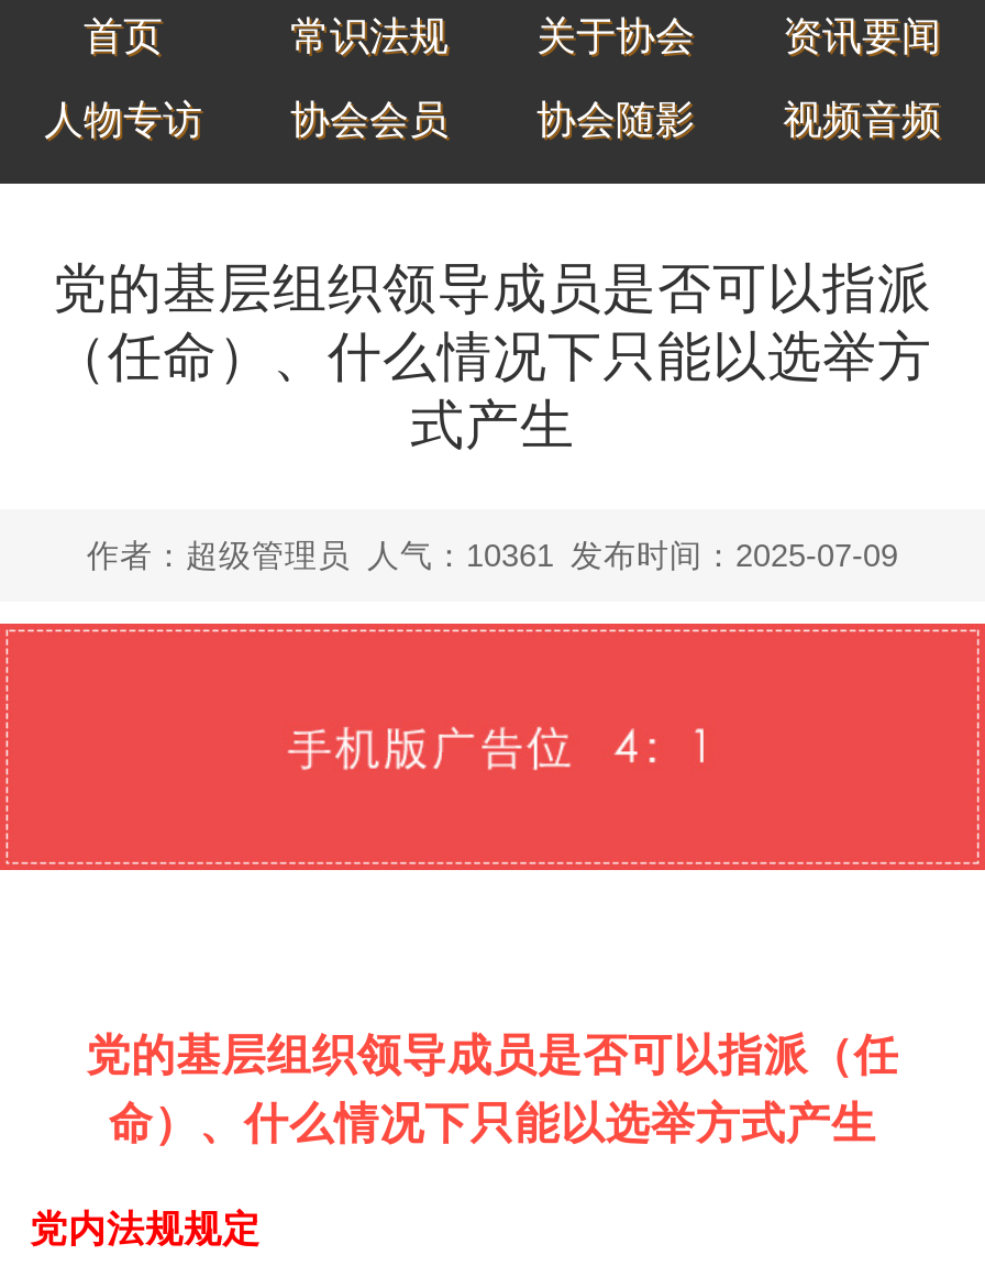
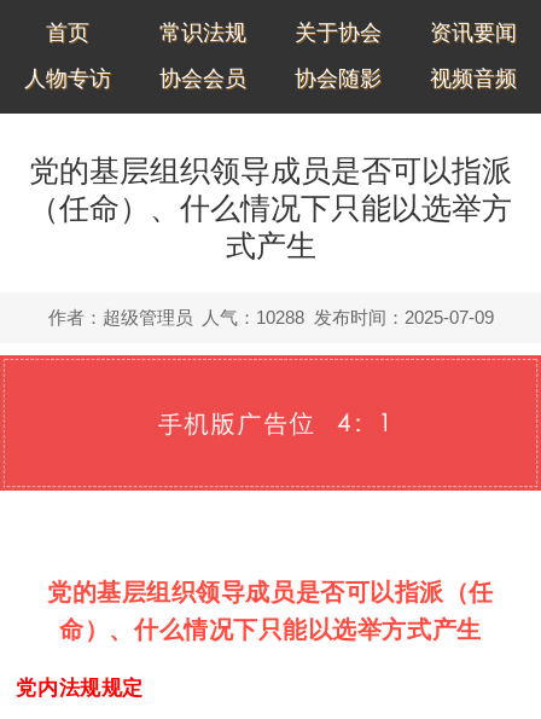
[87,537,898,572] 作者：超级管理员 人气：10361 发布时间：2025-07-09 -> [48,308,493,327] 作者：超级管理员 人气：10288 发布时间：2025-07-09

